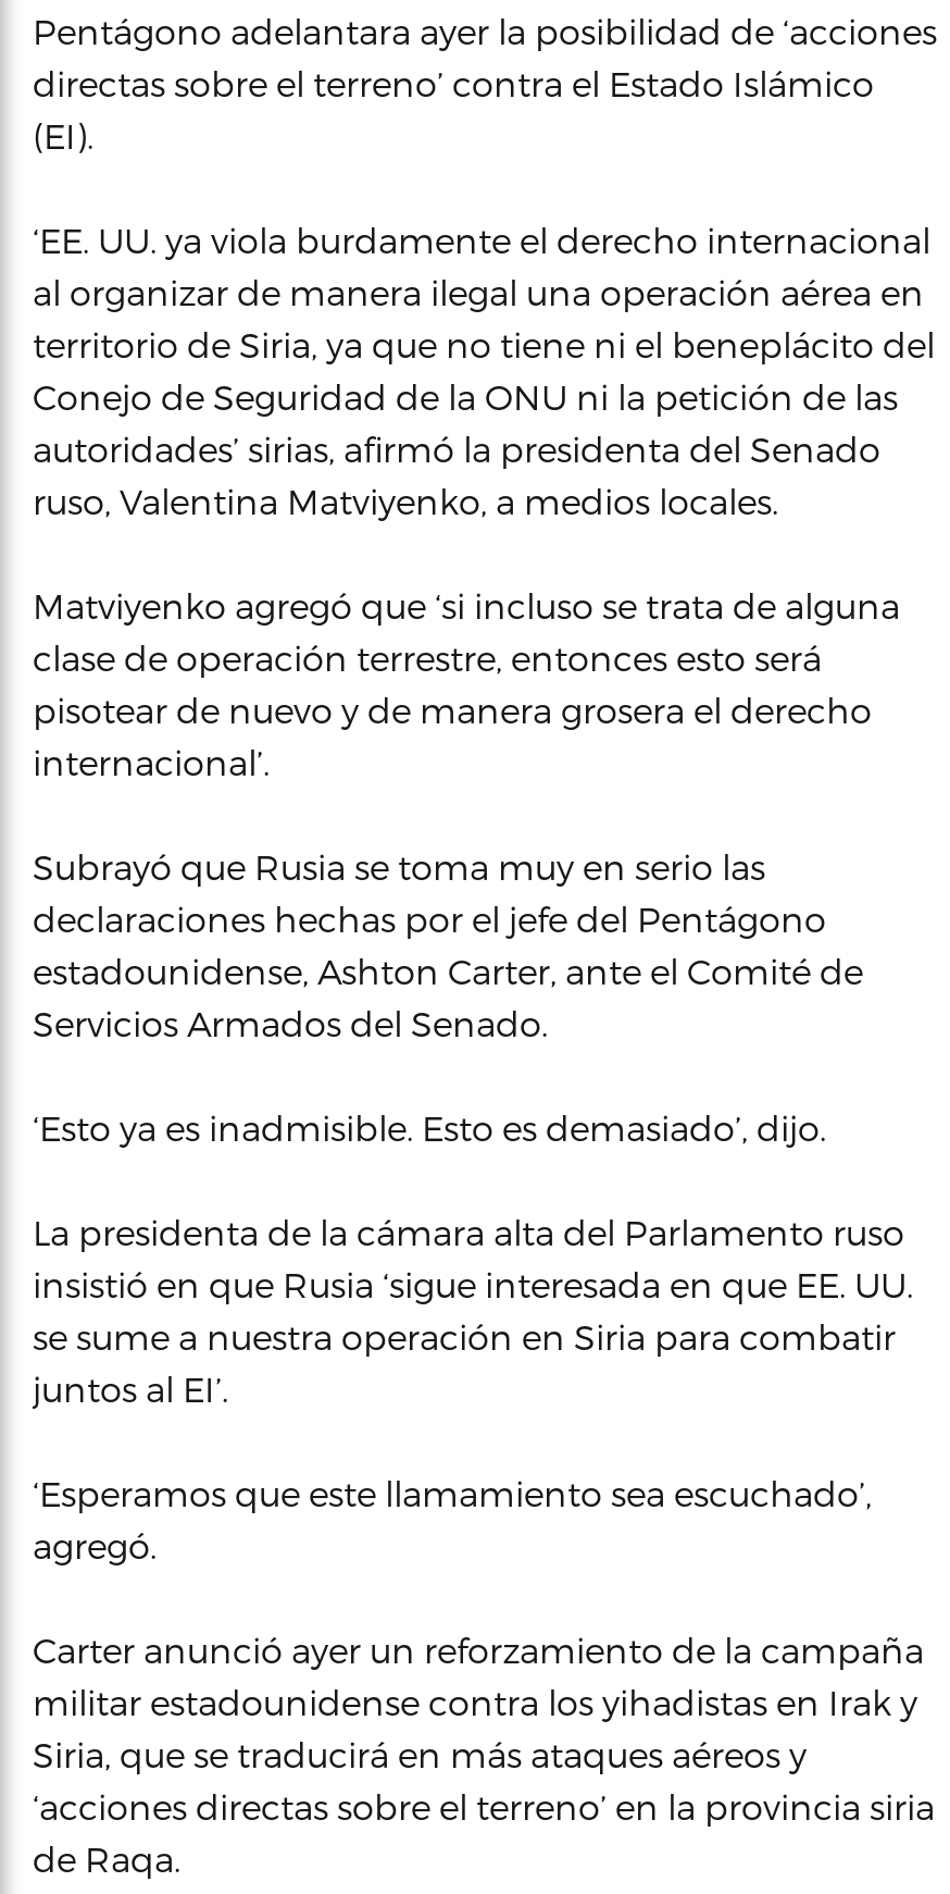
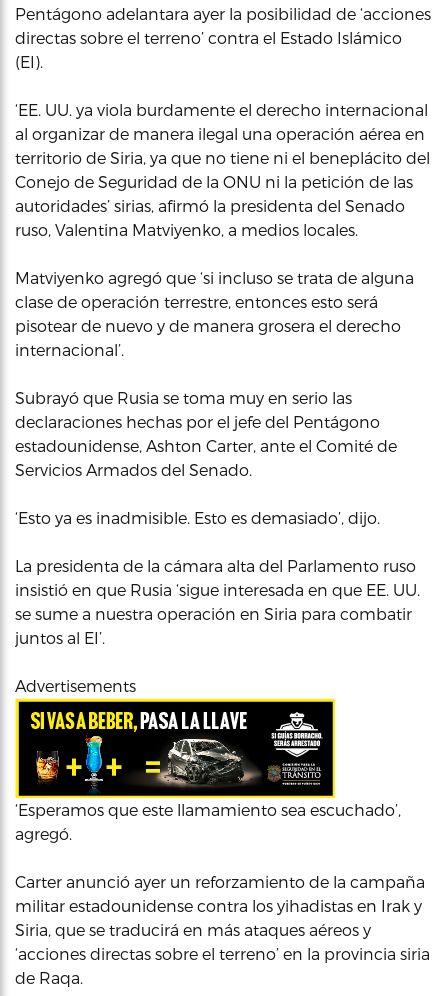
none -> [14,698,336,798] [image]
none -> [15,676,136,695] Advertisements

